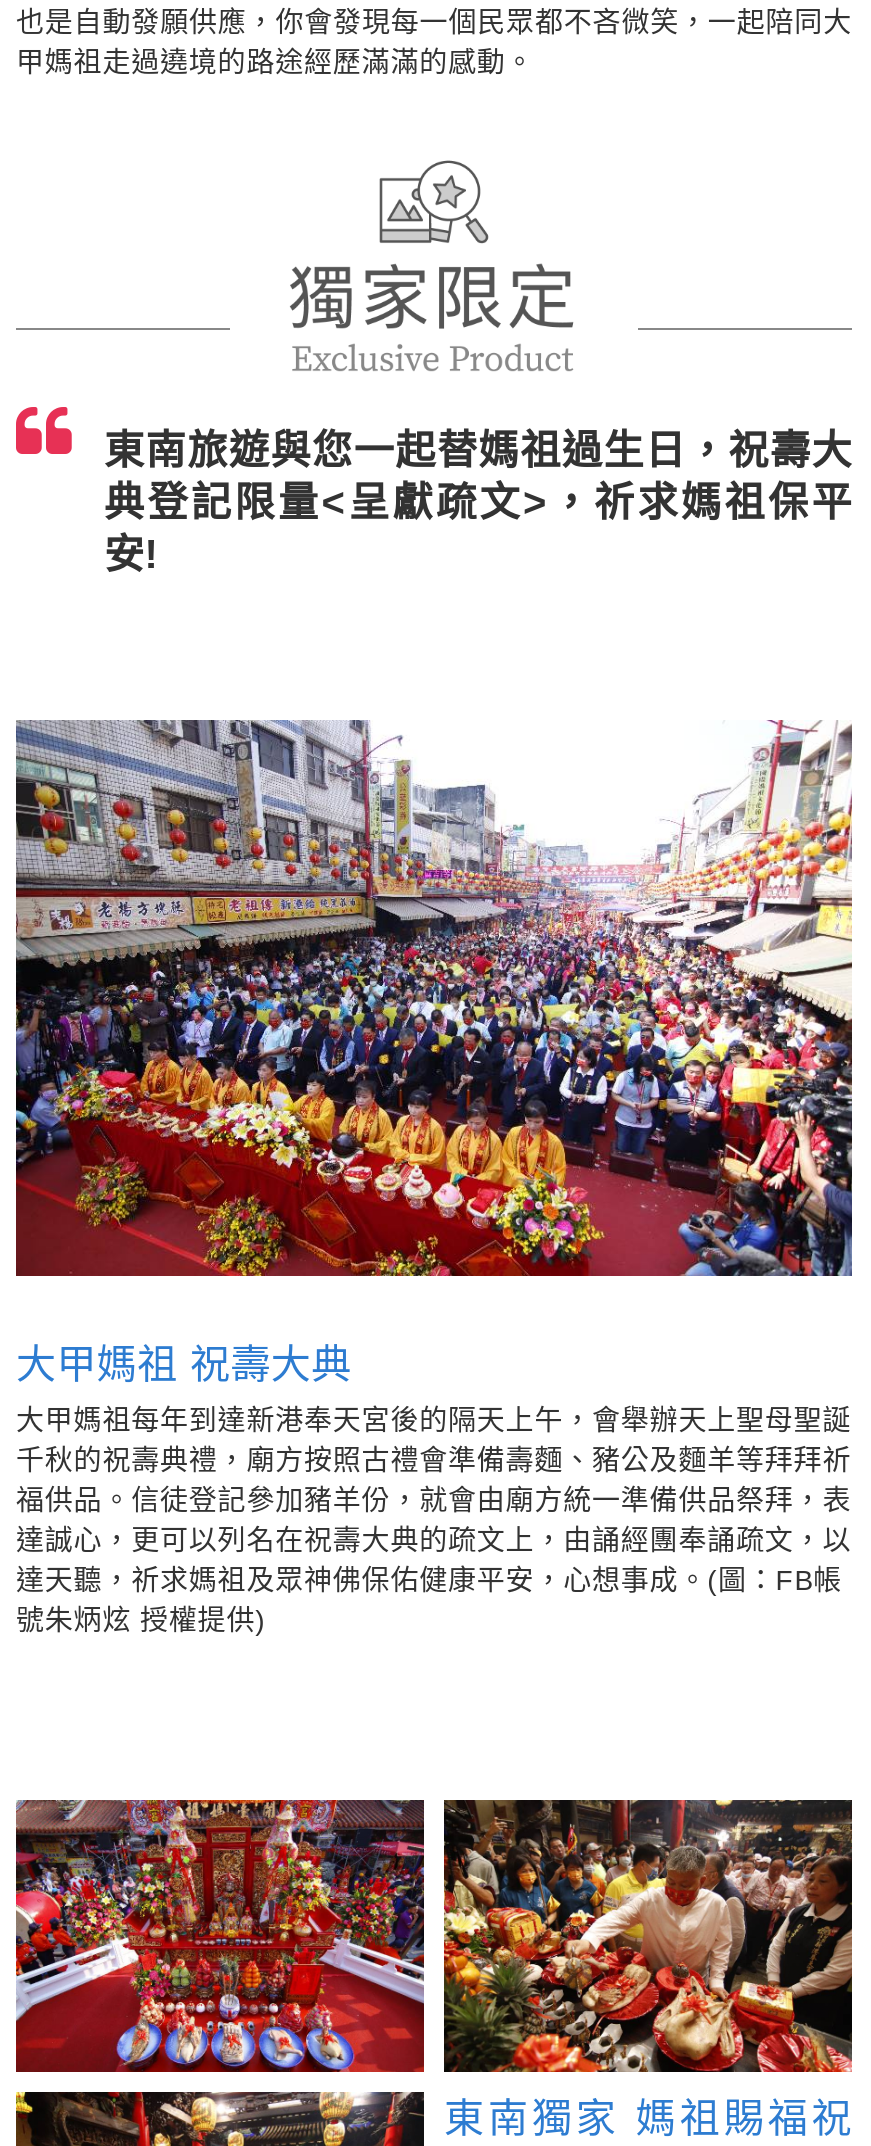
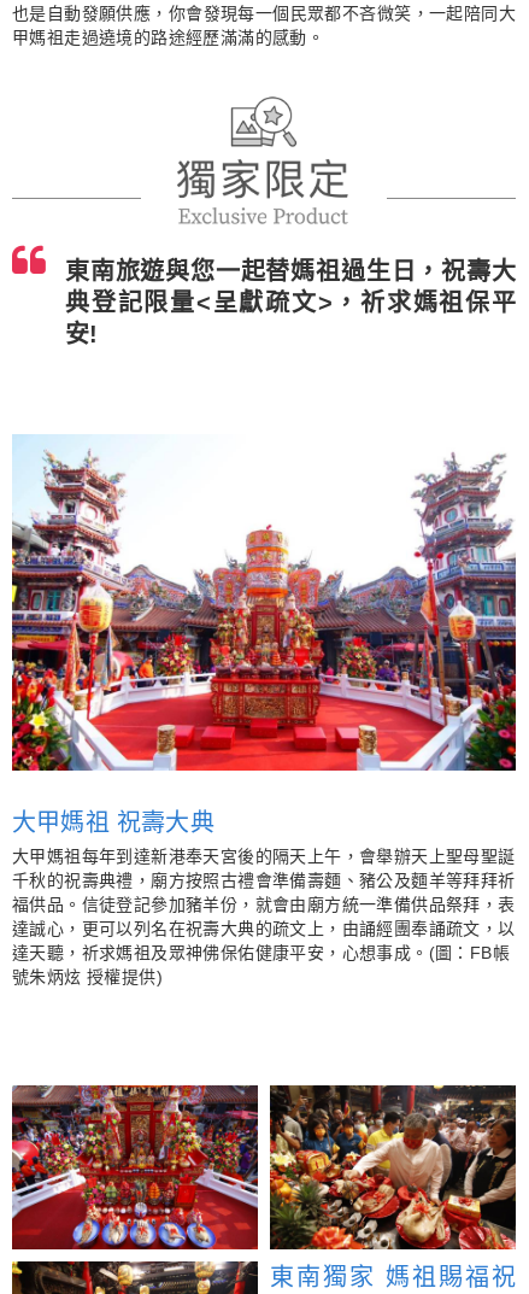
[14,718,854,1278] [image] -> [11,434,517,772] [image]

